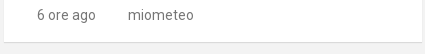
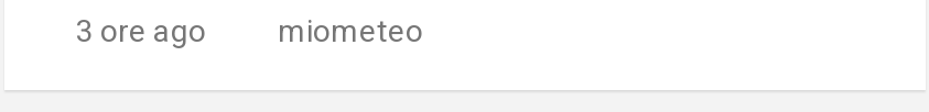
[36,7,95,23] 6 ore ago -> [76,12,206,47] 3 ore ago

